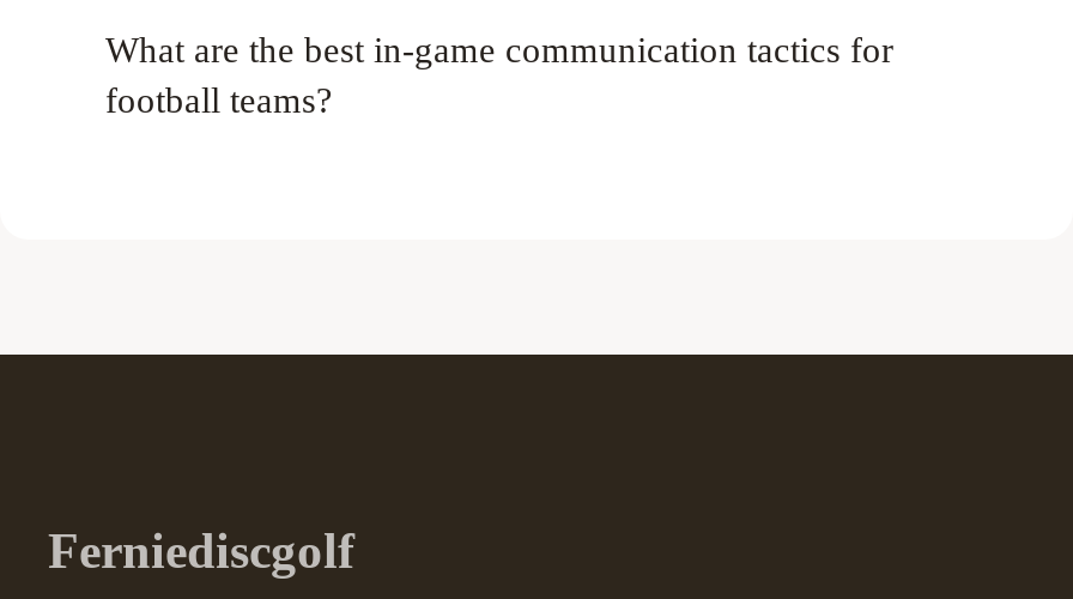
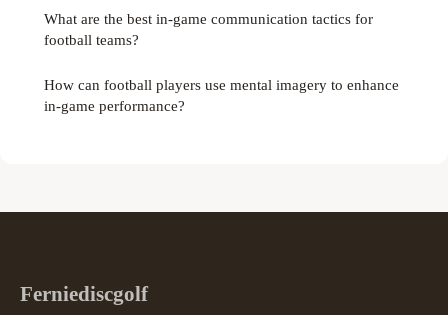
none -> [44,75,399,113] How can football players use mental imagery to enhance | in-game performance?

